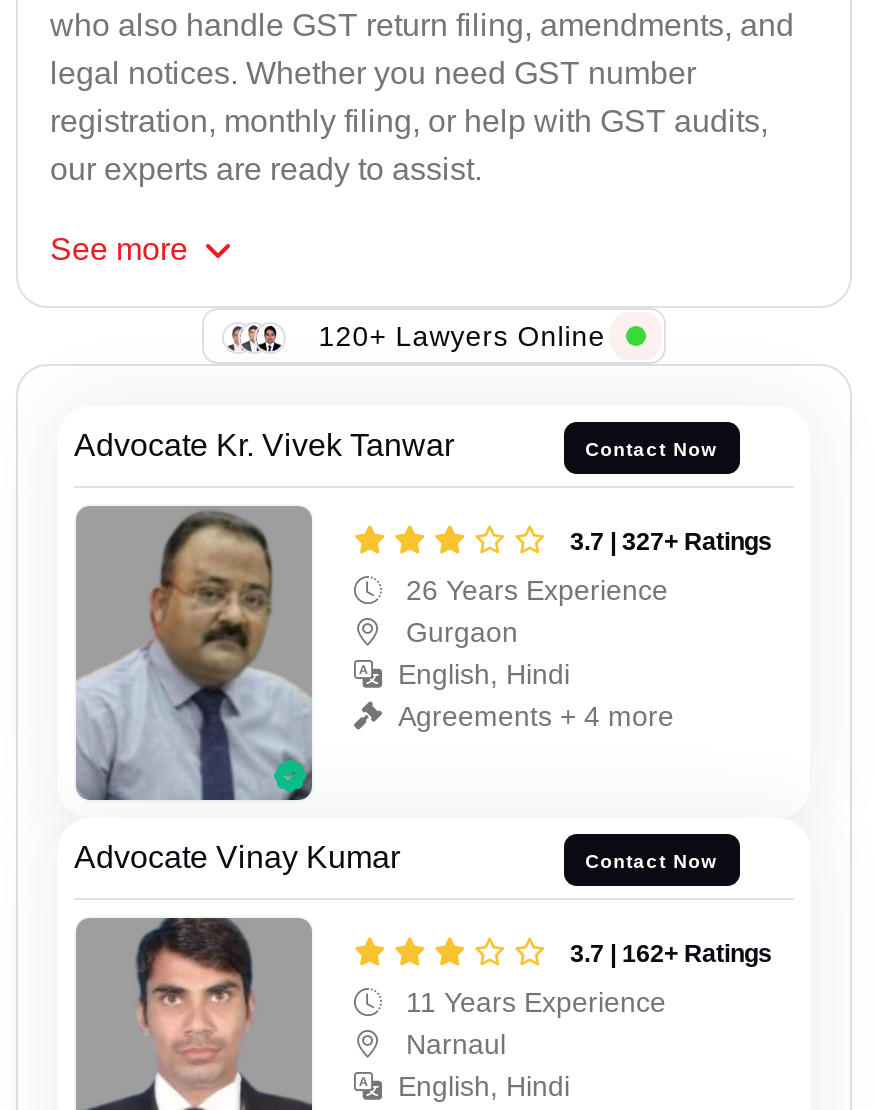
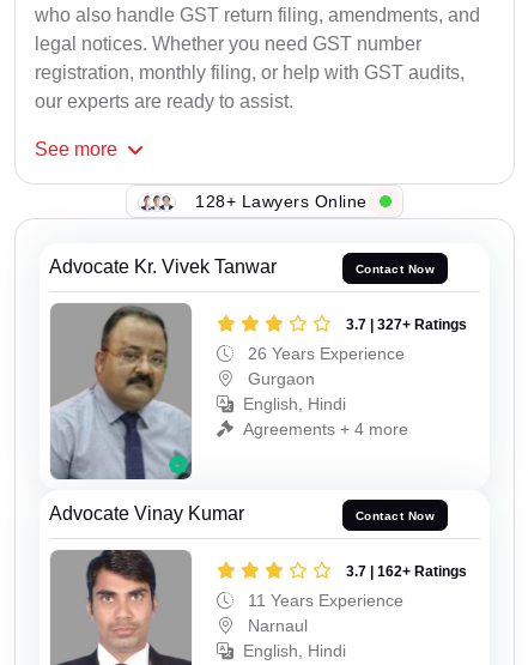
[318,319,606,351] 120+ Lawyers Online -> [195,191,367,211] 128+ Lawyers Online

